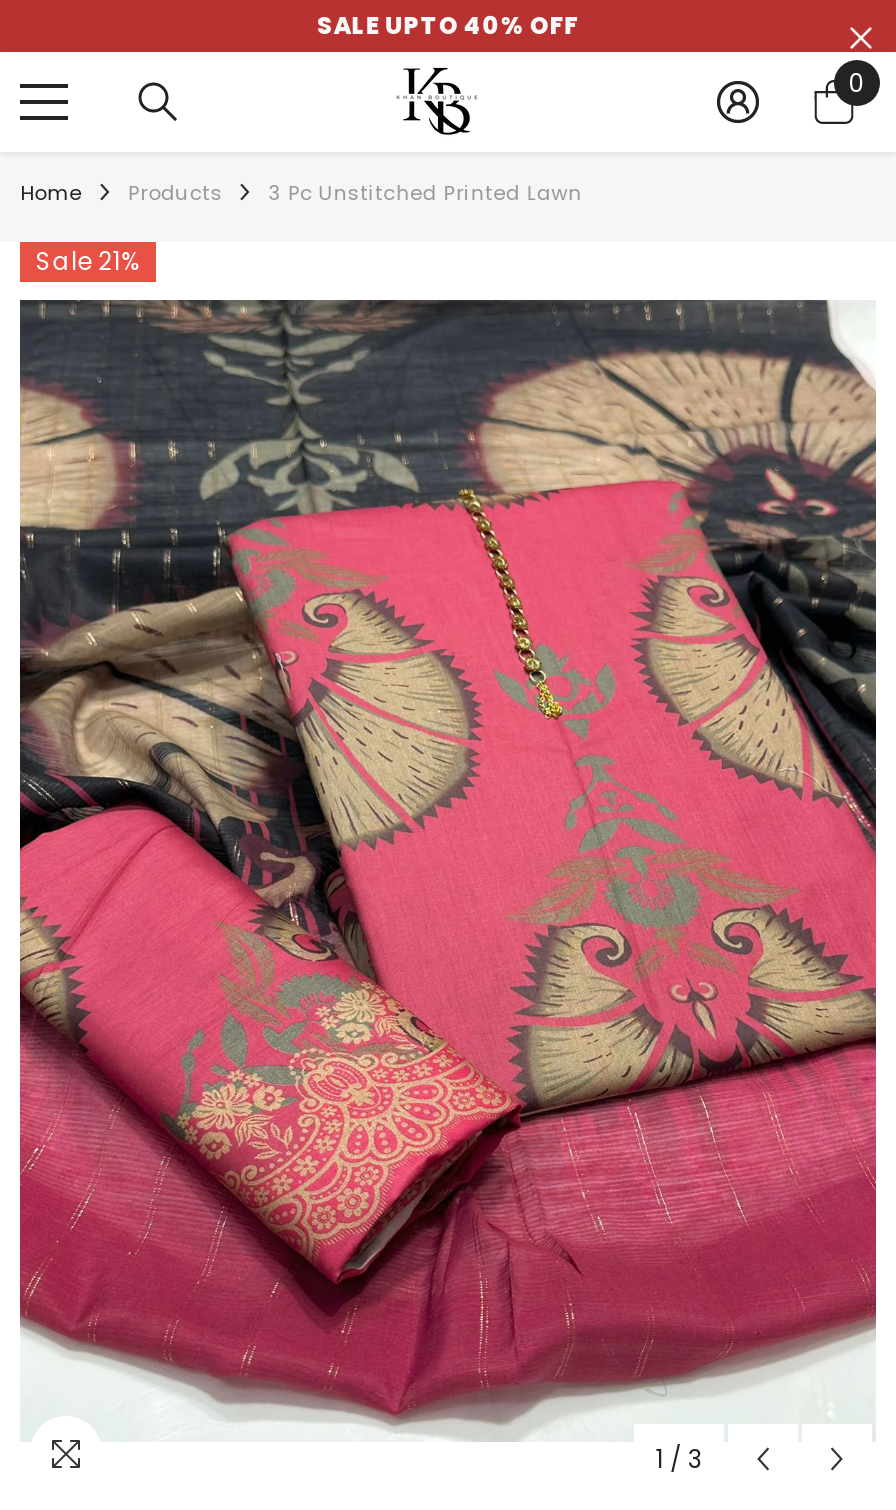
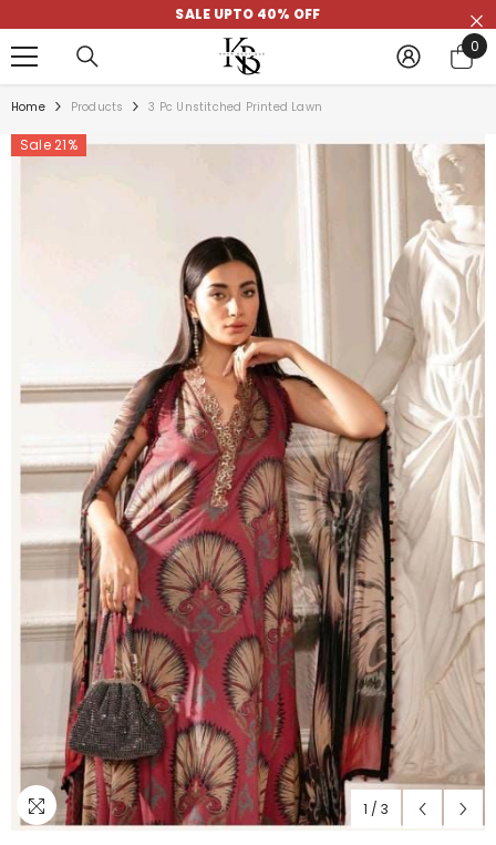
[18,260,878,1490] [image] -> [11,143,486,827] [image]

